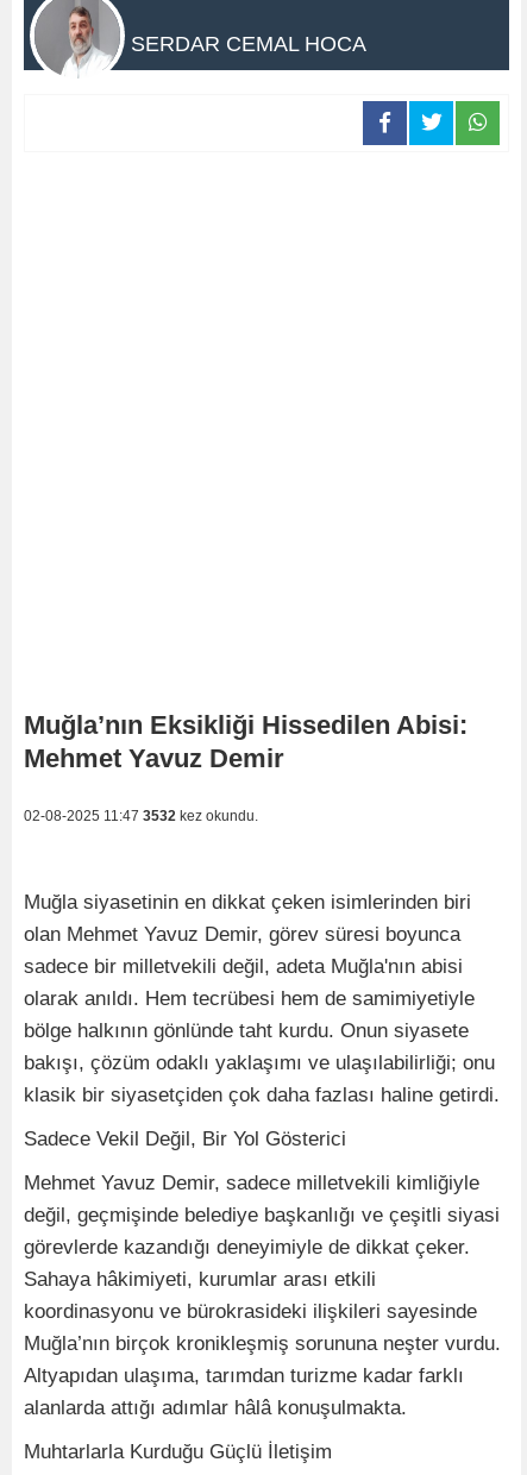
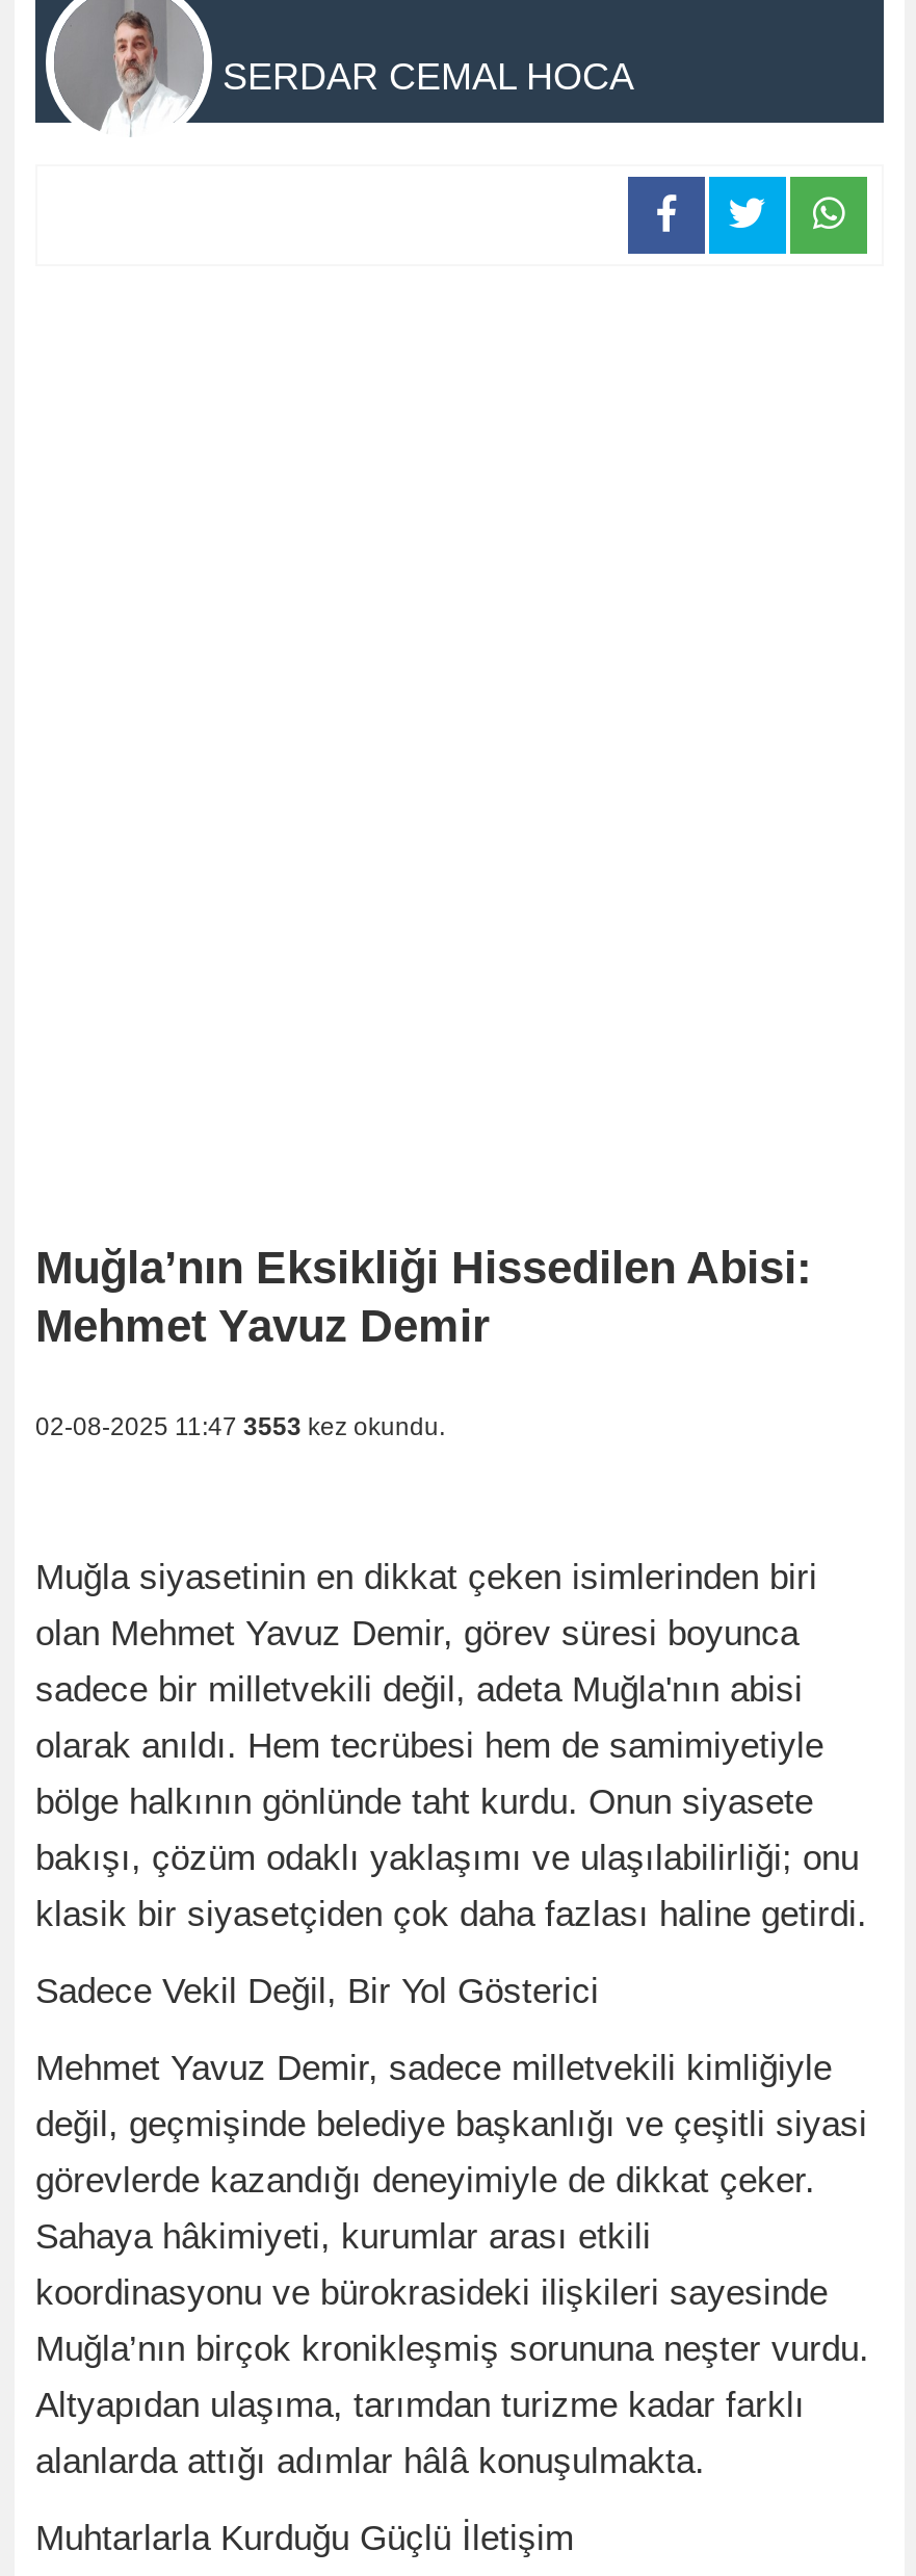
[24,808,258,824] 02-08-2025 11:47 3532 kez okundu. -> [35,1412,445,1441] 02-08-2025 11:47 3553 kez okundu.

